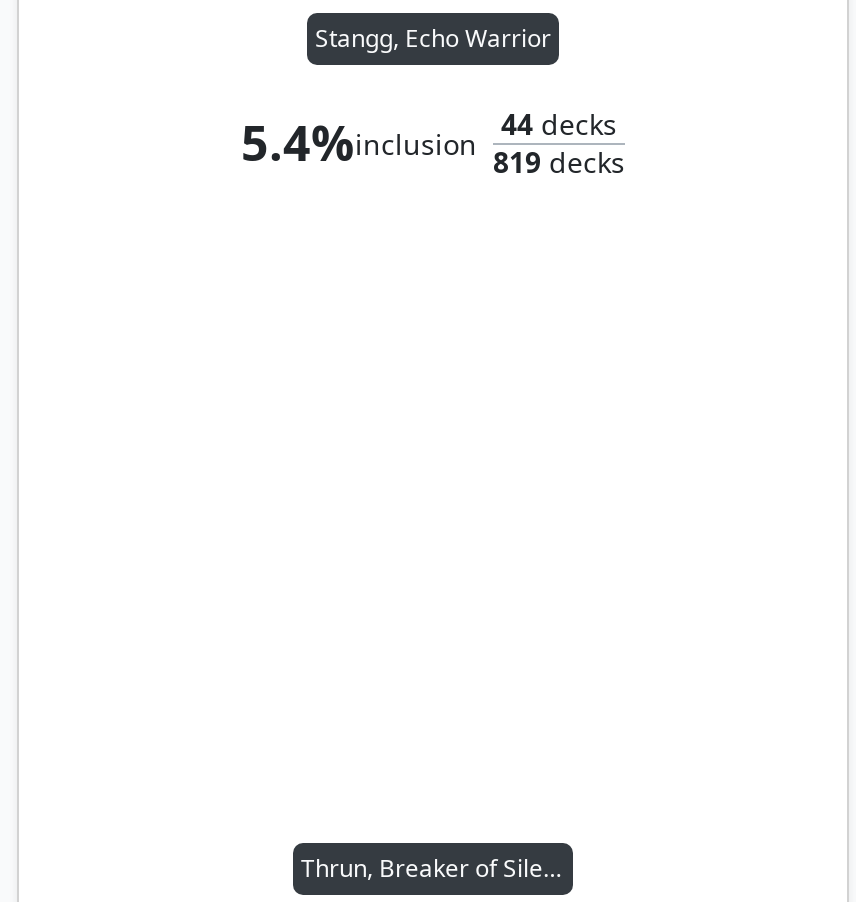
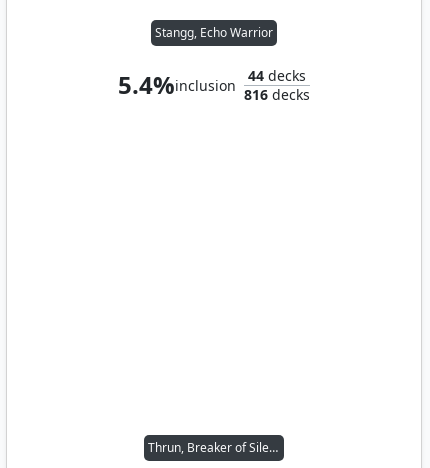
[241,105,625,181] 5.4%inclusion 819 decks 44 decks -> [118,66,310,104] 5.4%inclusion 816 decks 44 decks

